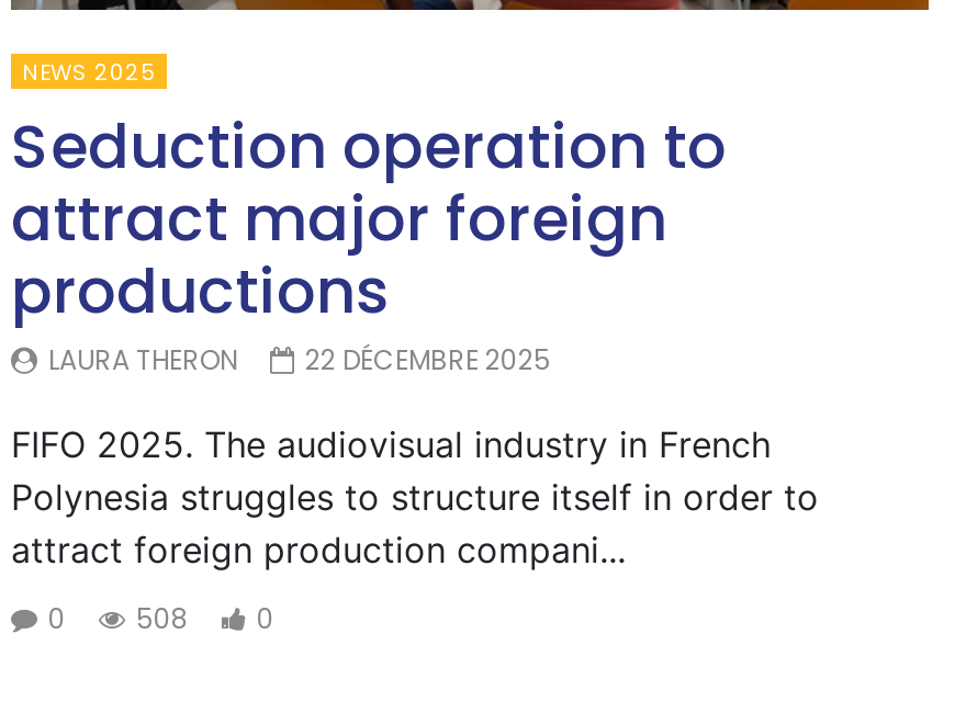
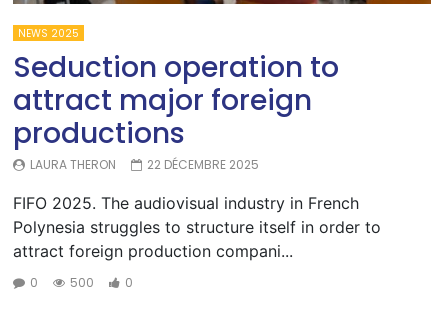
[48,601,274,638] 0 508 0 -> [30,274,133,291] 0 500 0

